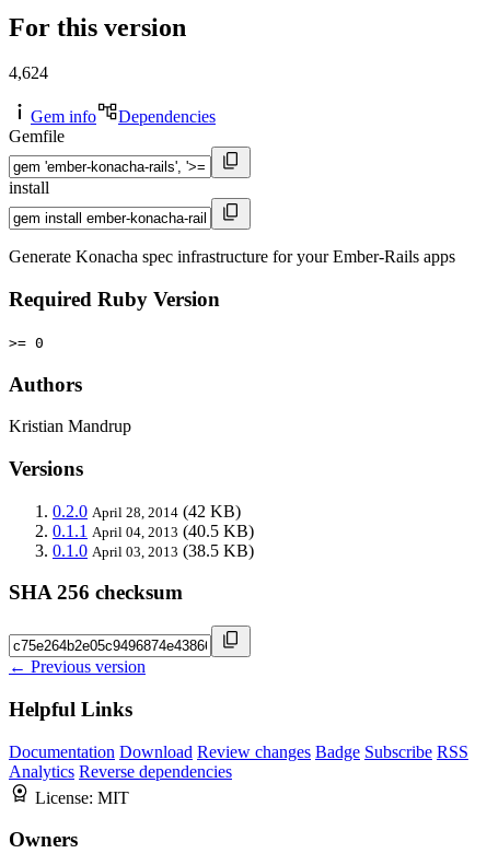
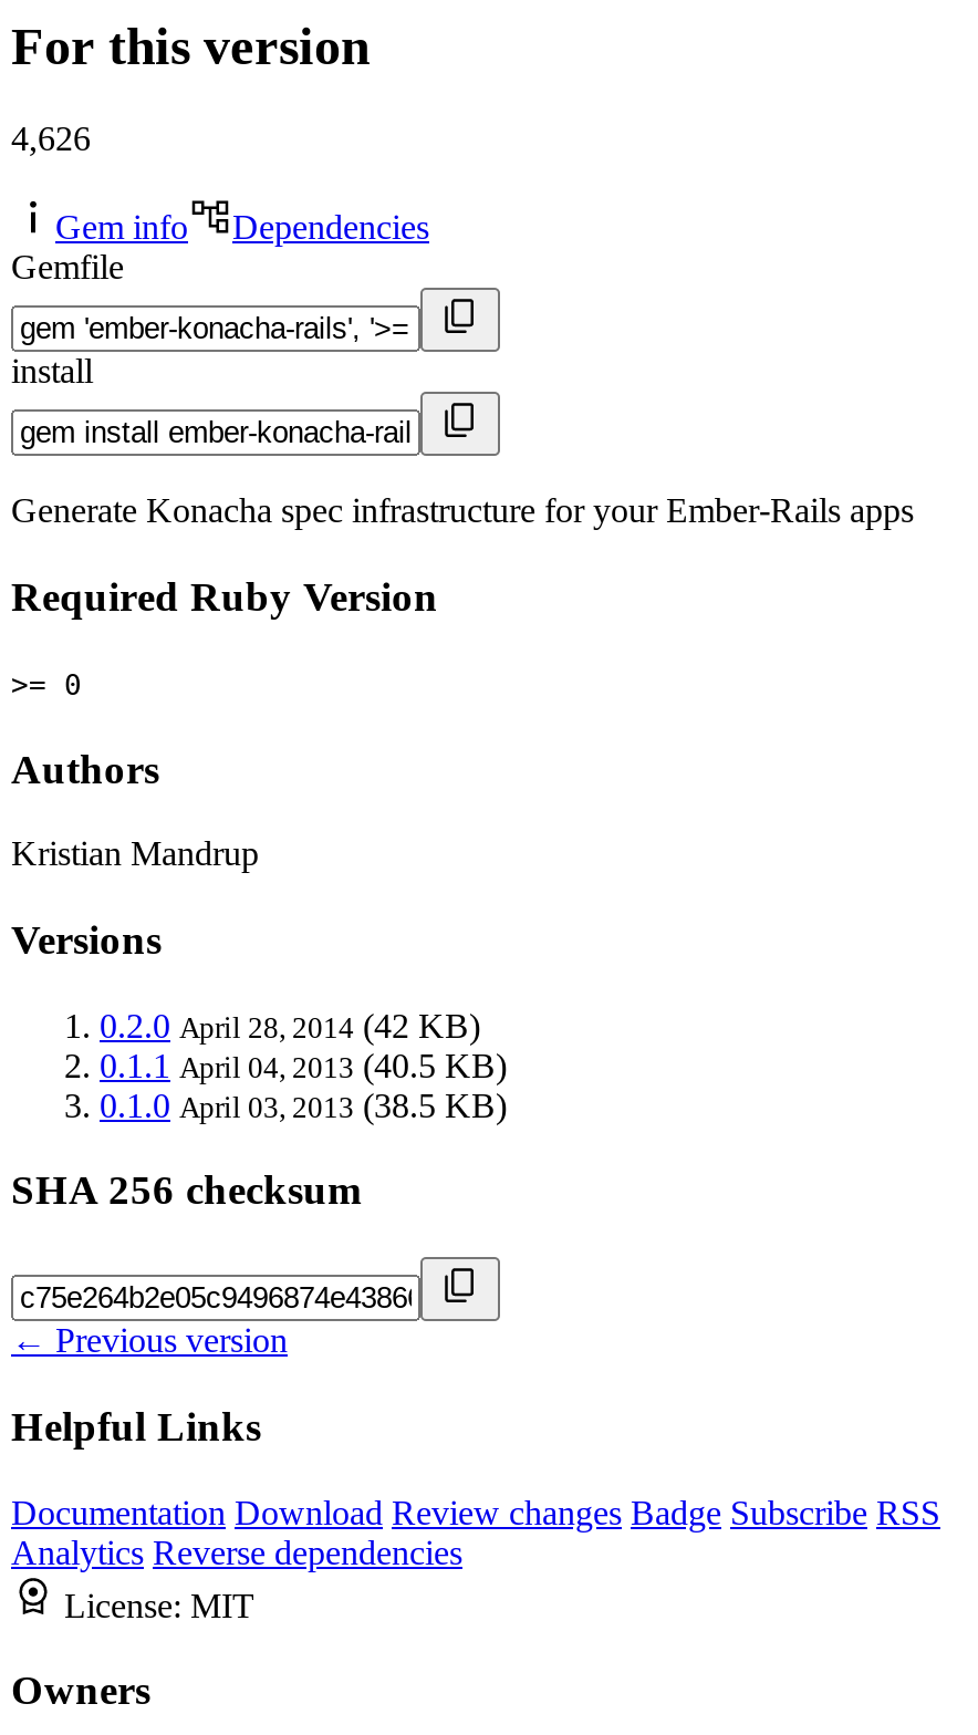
[9,64,48,82] 4,624 -> [11,120,91,158] 4,626

